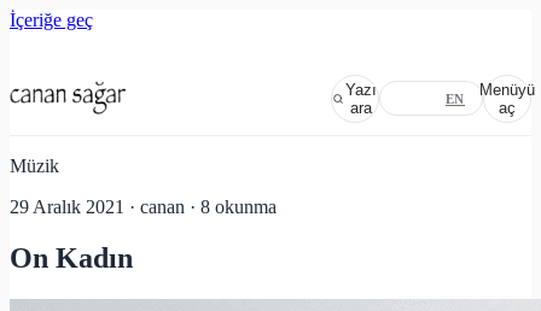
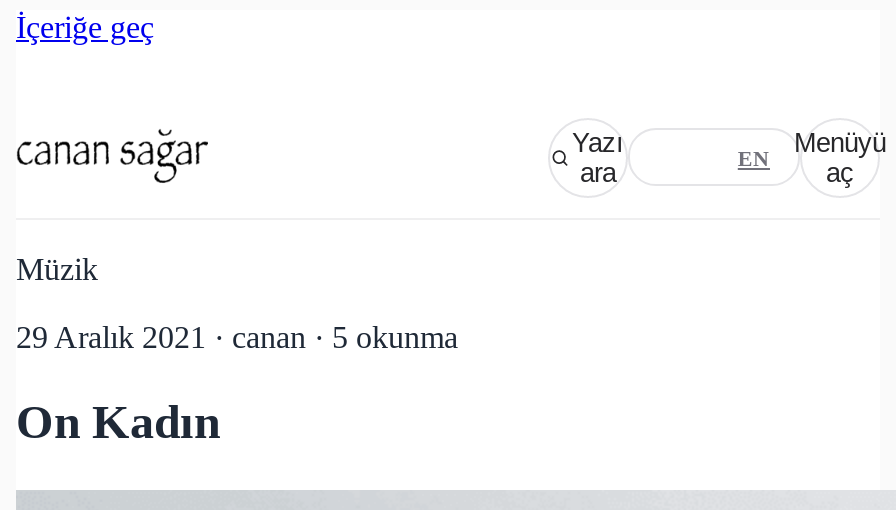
[10,196,277,217] 29 Aralık 2021 · canan · 8 okunma -> [16,320,458,354] 29 Aralık 2021 · canan · 5 okunma

